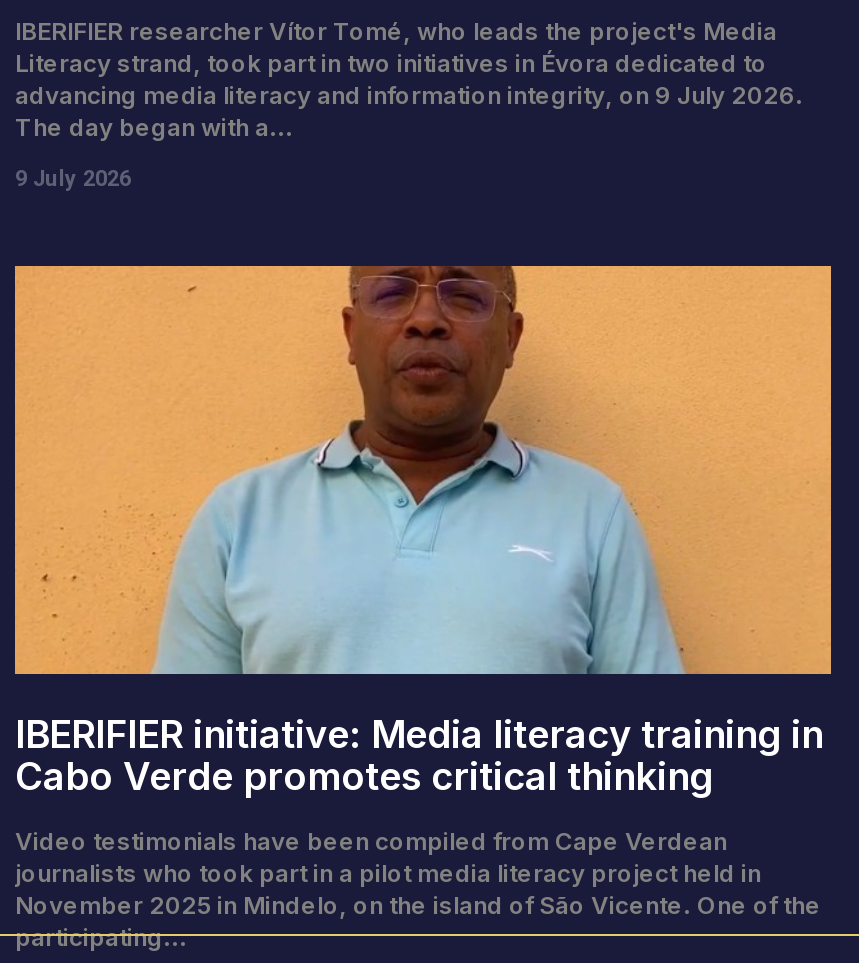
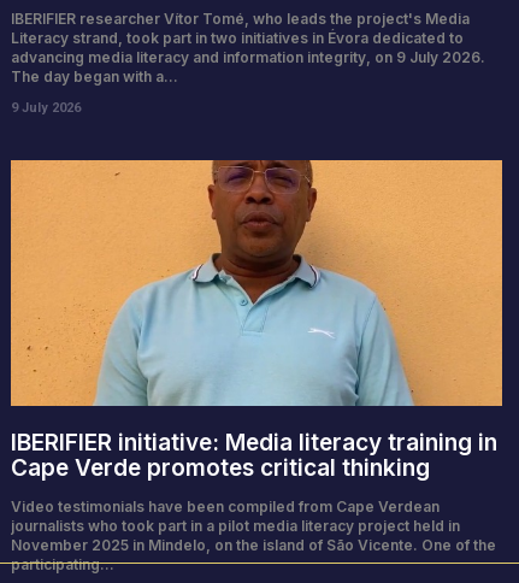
[15,753,713,799] Cabo Verde promotes critical thinking -> [11,455,430,482] Cape Verde promotes critical thinking

